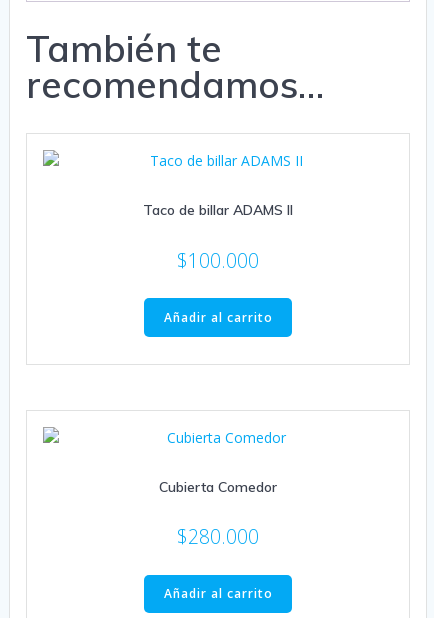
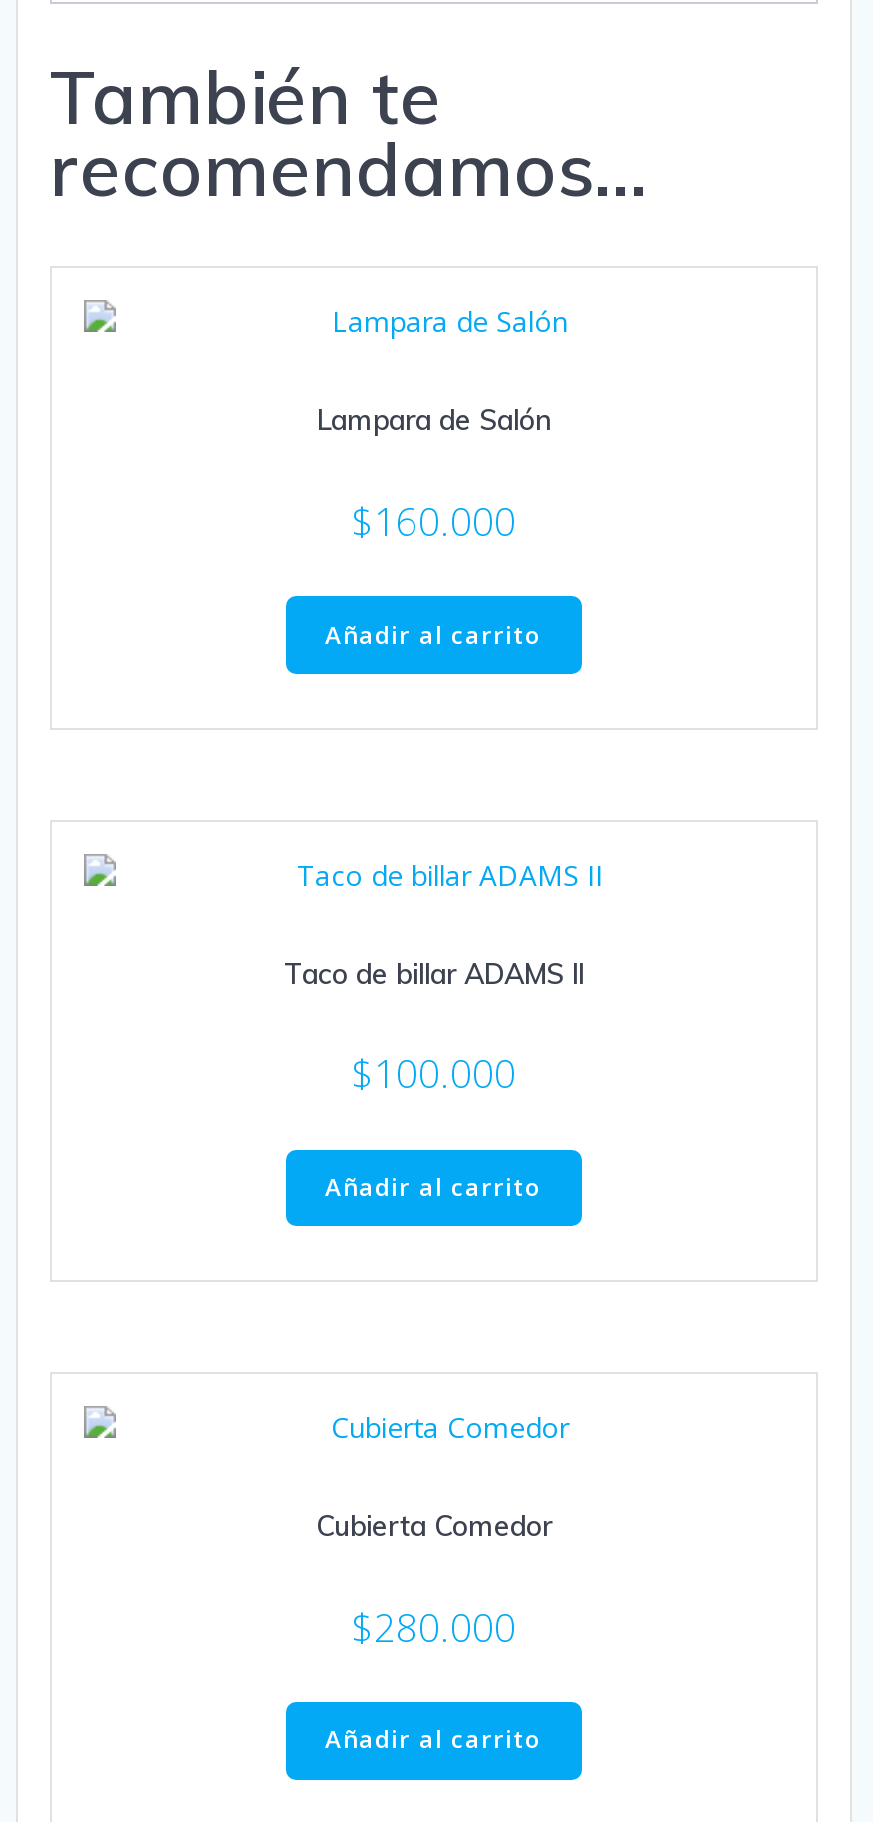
none -> [317,403,551,651] Lampara de Salón | $160.000 | Añadir al carrito

